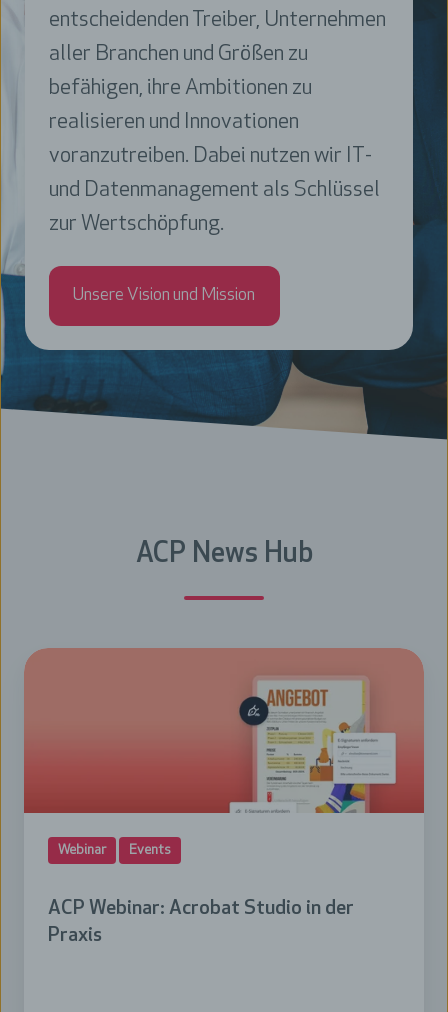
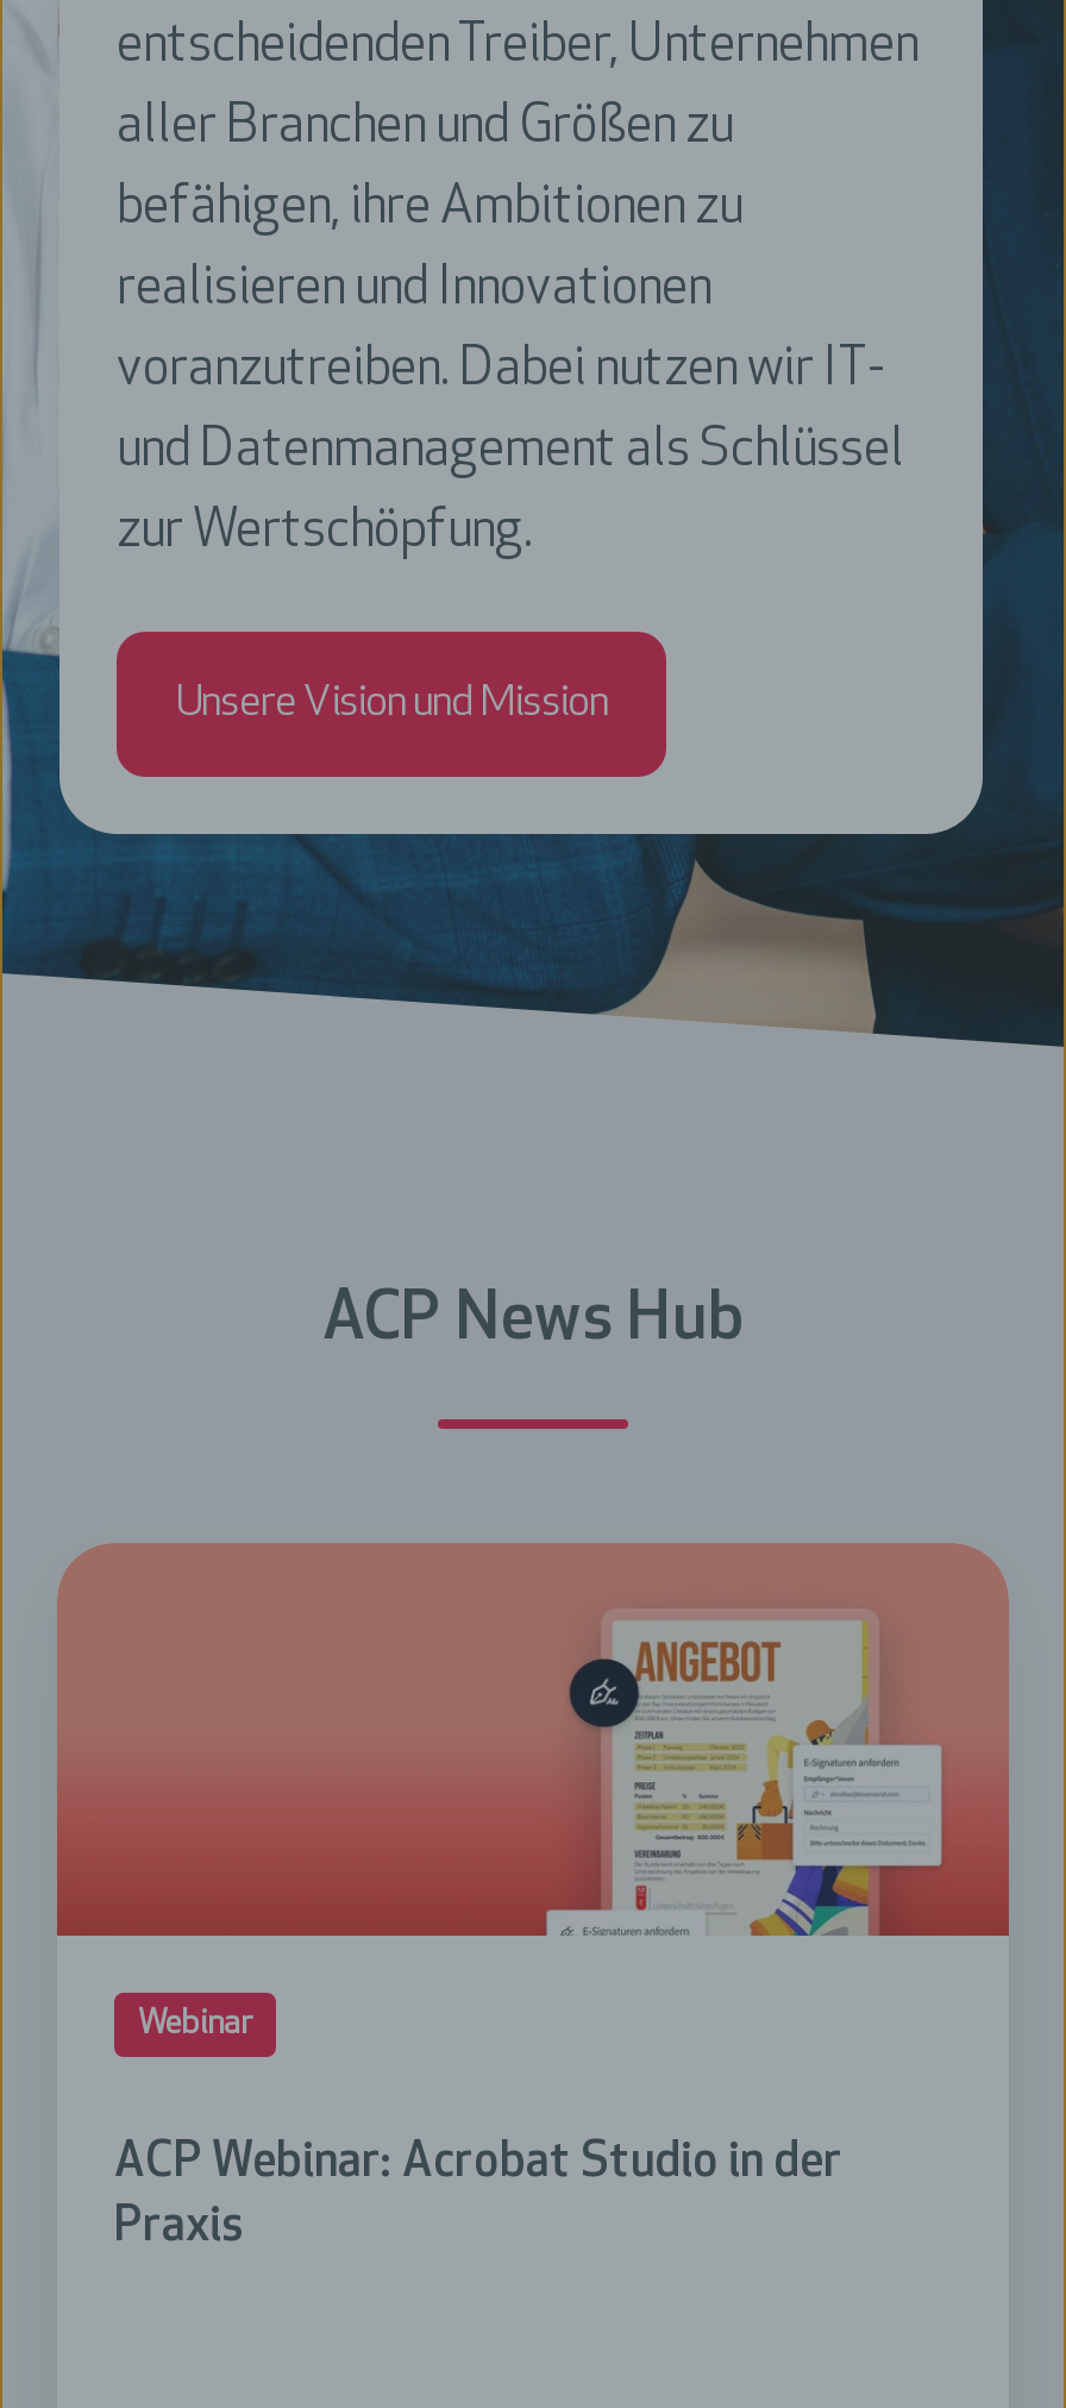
[129,843,171,858] Events -> none

